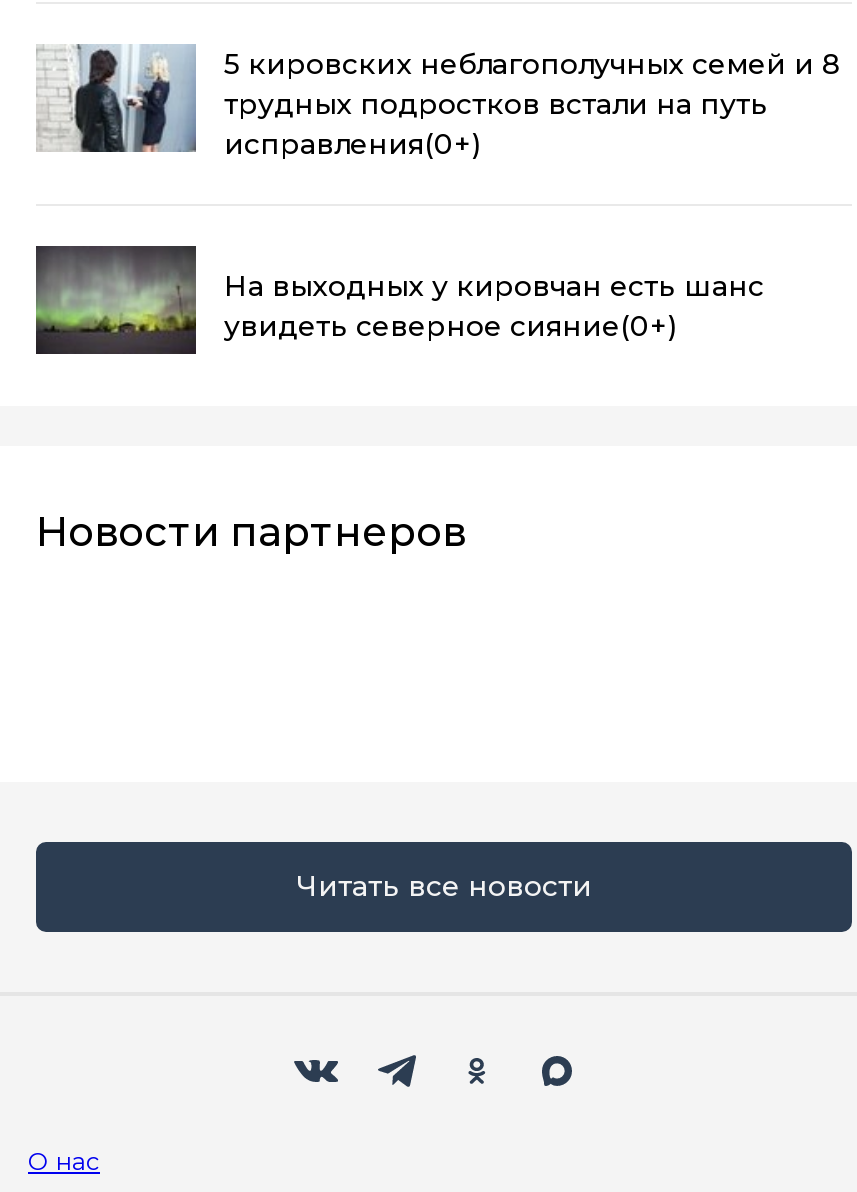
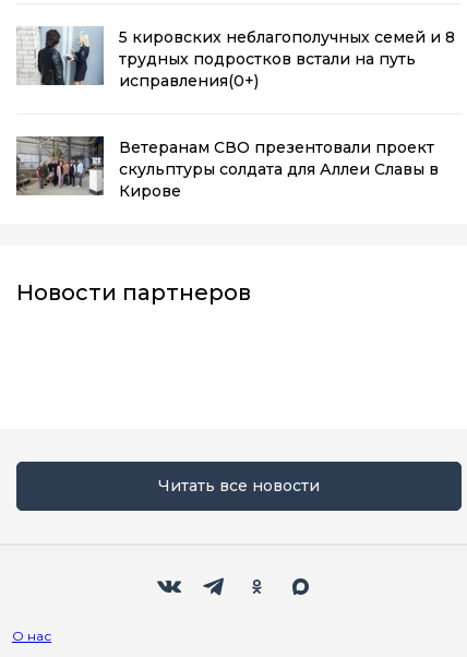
[34,246,764,356] [image] | На выходных у кировчан есть шанс | увидеть северное сияние(0+) -> [15,136,439,200] [image] | Ветеранам СВО презентовали проект | скульптуры солдата для Аллеи Славы в | Кирове

